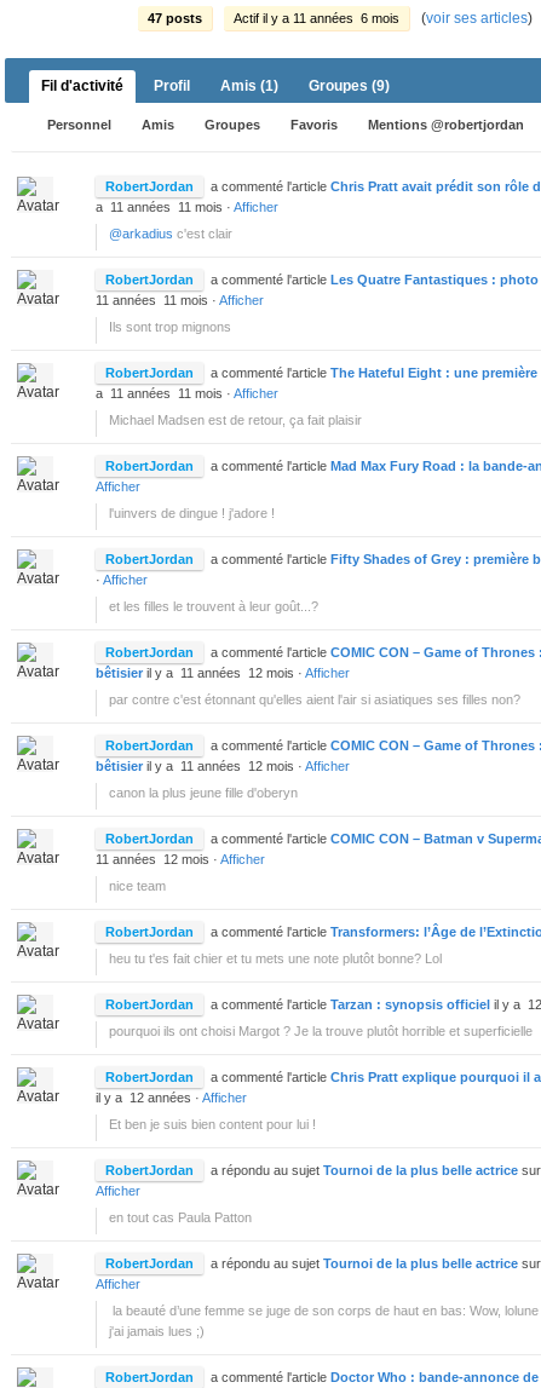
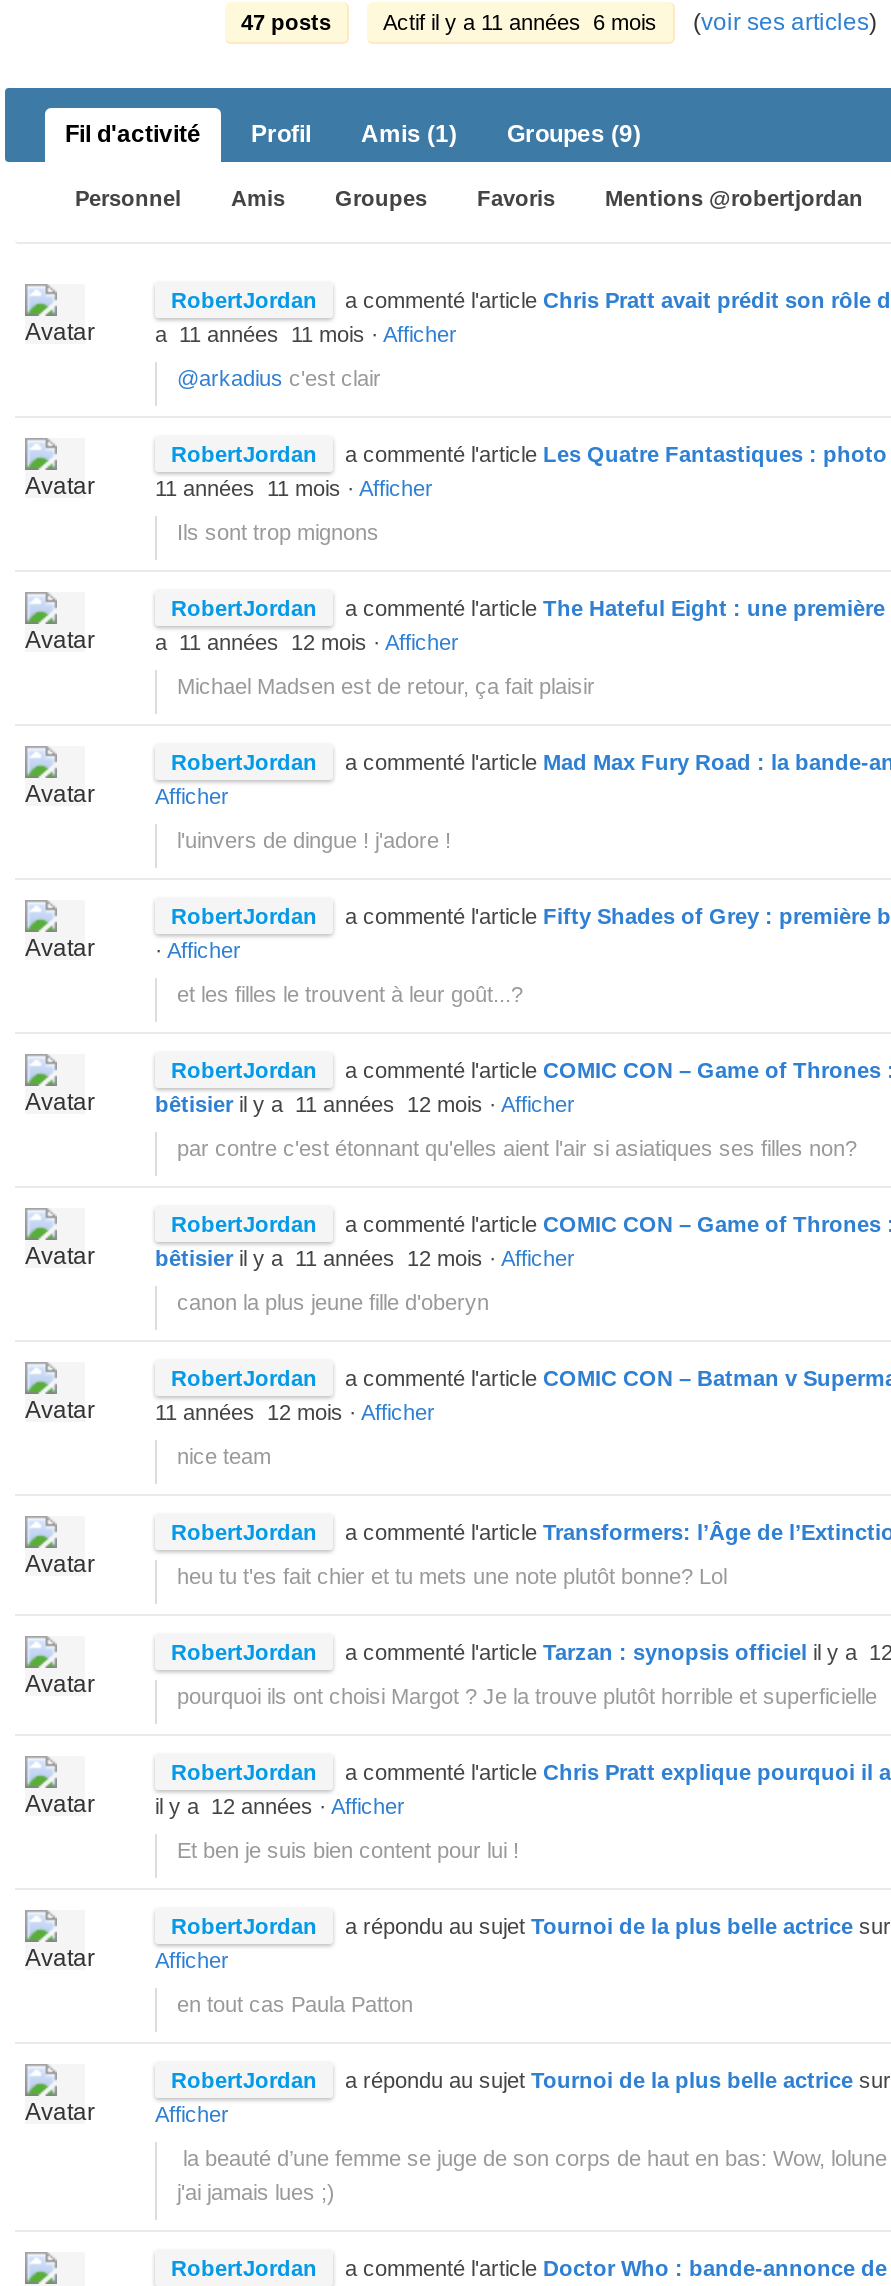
[96,386,278,401] a 11 années 11 mois · Afficher -> [155,630,459,654] a 11 années 12 mois · Afficher

